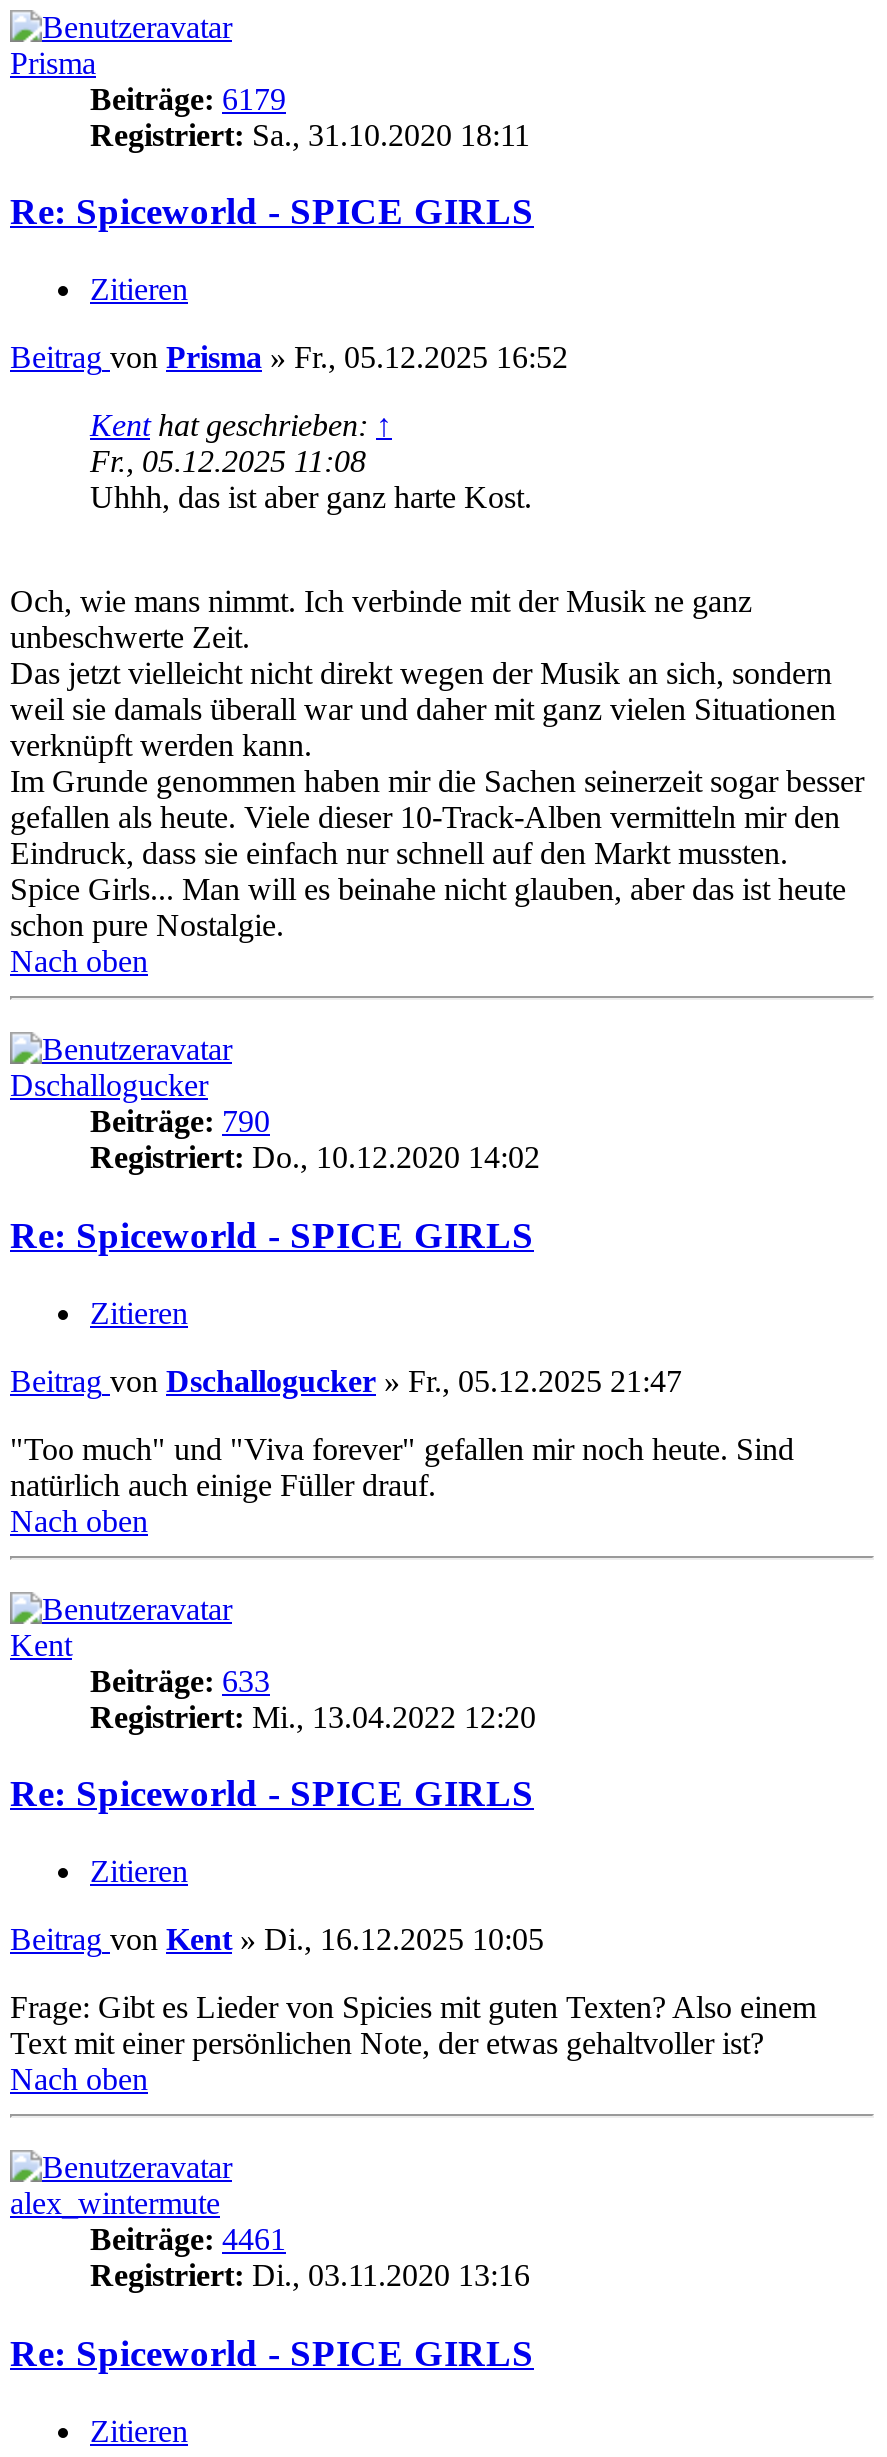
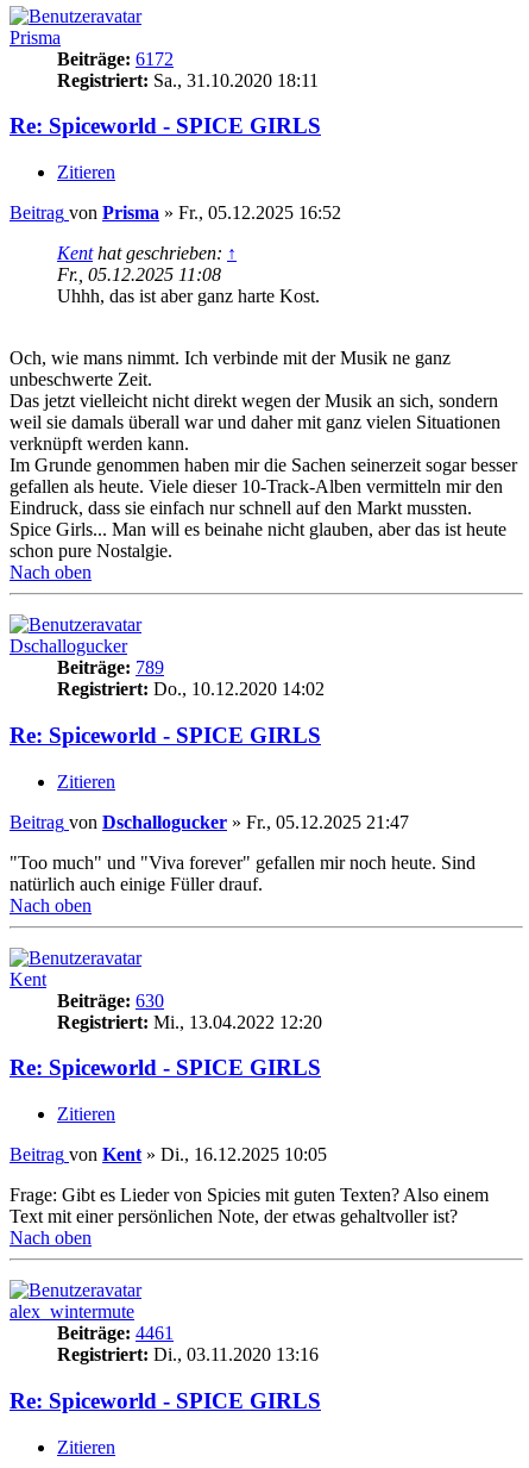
[90,82,286,116] Beiträge: 6179 -> [57,49,174,69] Beiträge: 6172
[90,1104,270,1138] Beiträge: 790 -> [57,657,164,678] Beiträge: 789
[90,1663,270,1697] Beiträge: 633 -> [57,990,164,1010] Beiträge: 630

